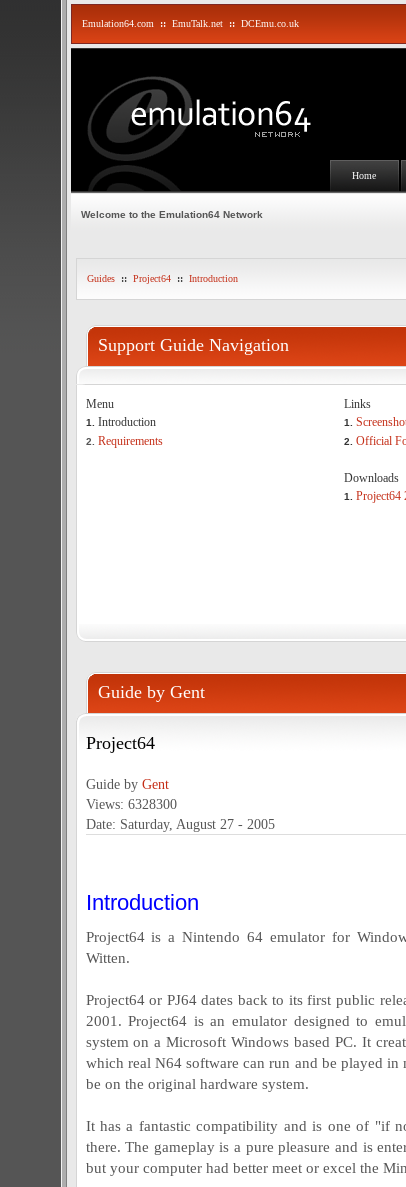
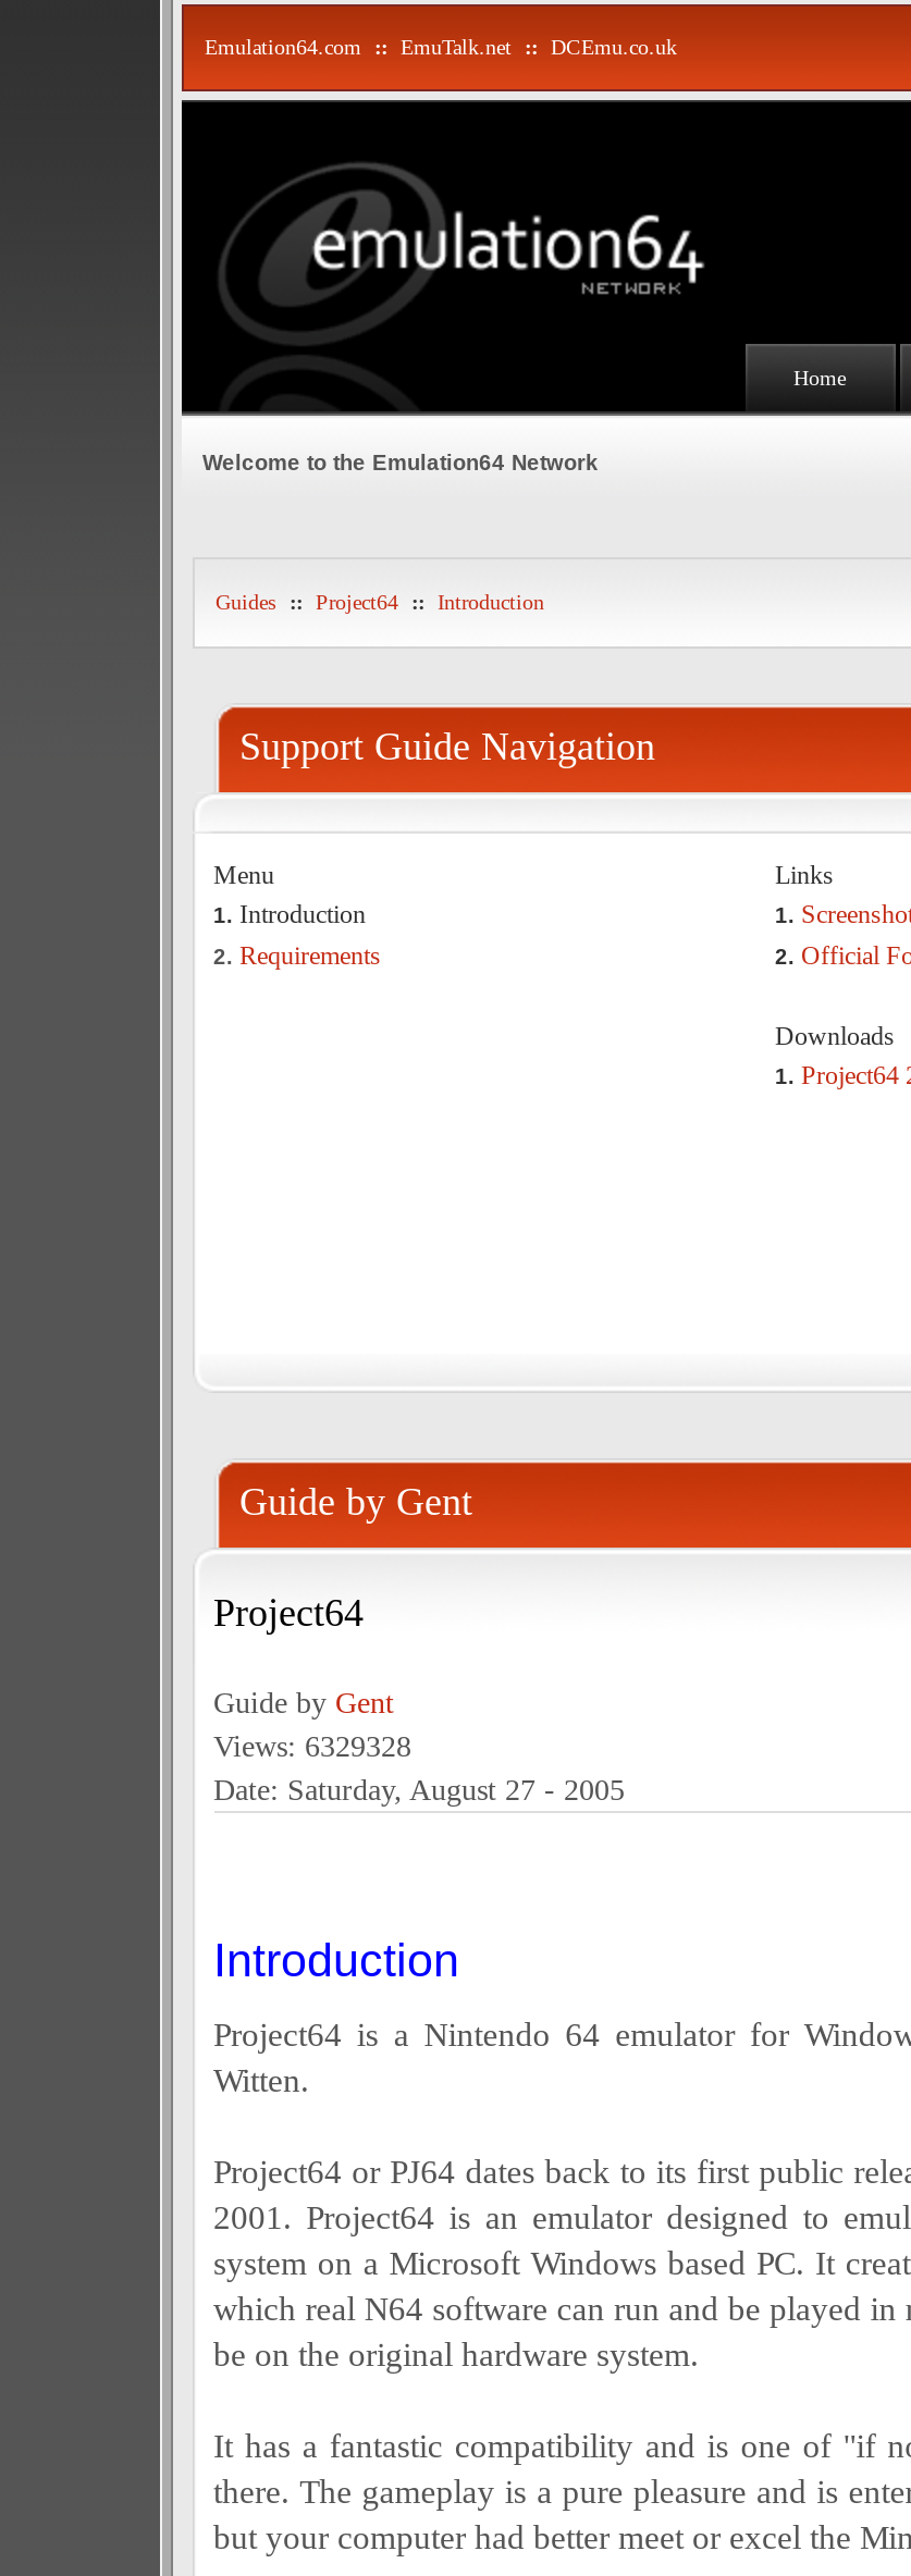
[85,796,176,812] Views: 6328300 -> [213,1728,411,1763] Views: 6329328

